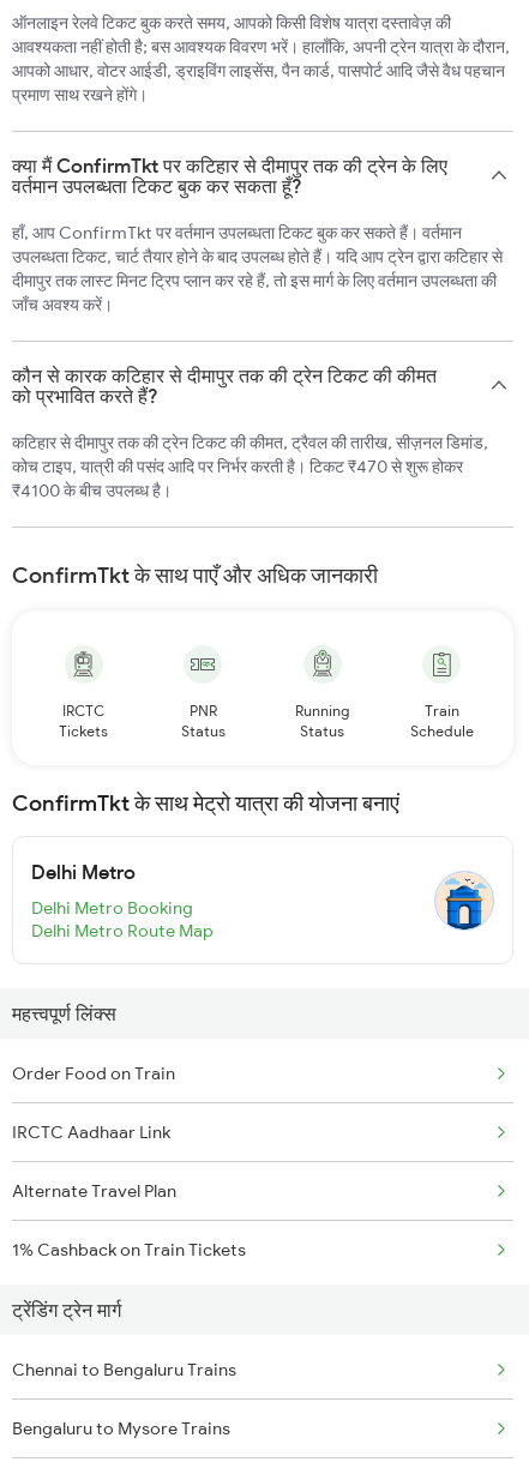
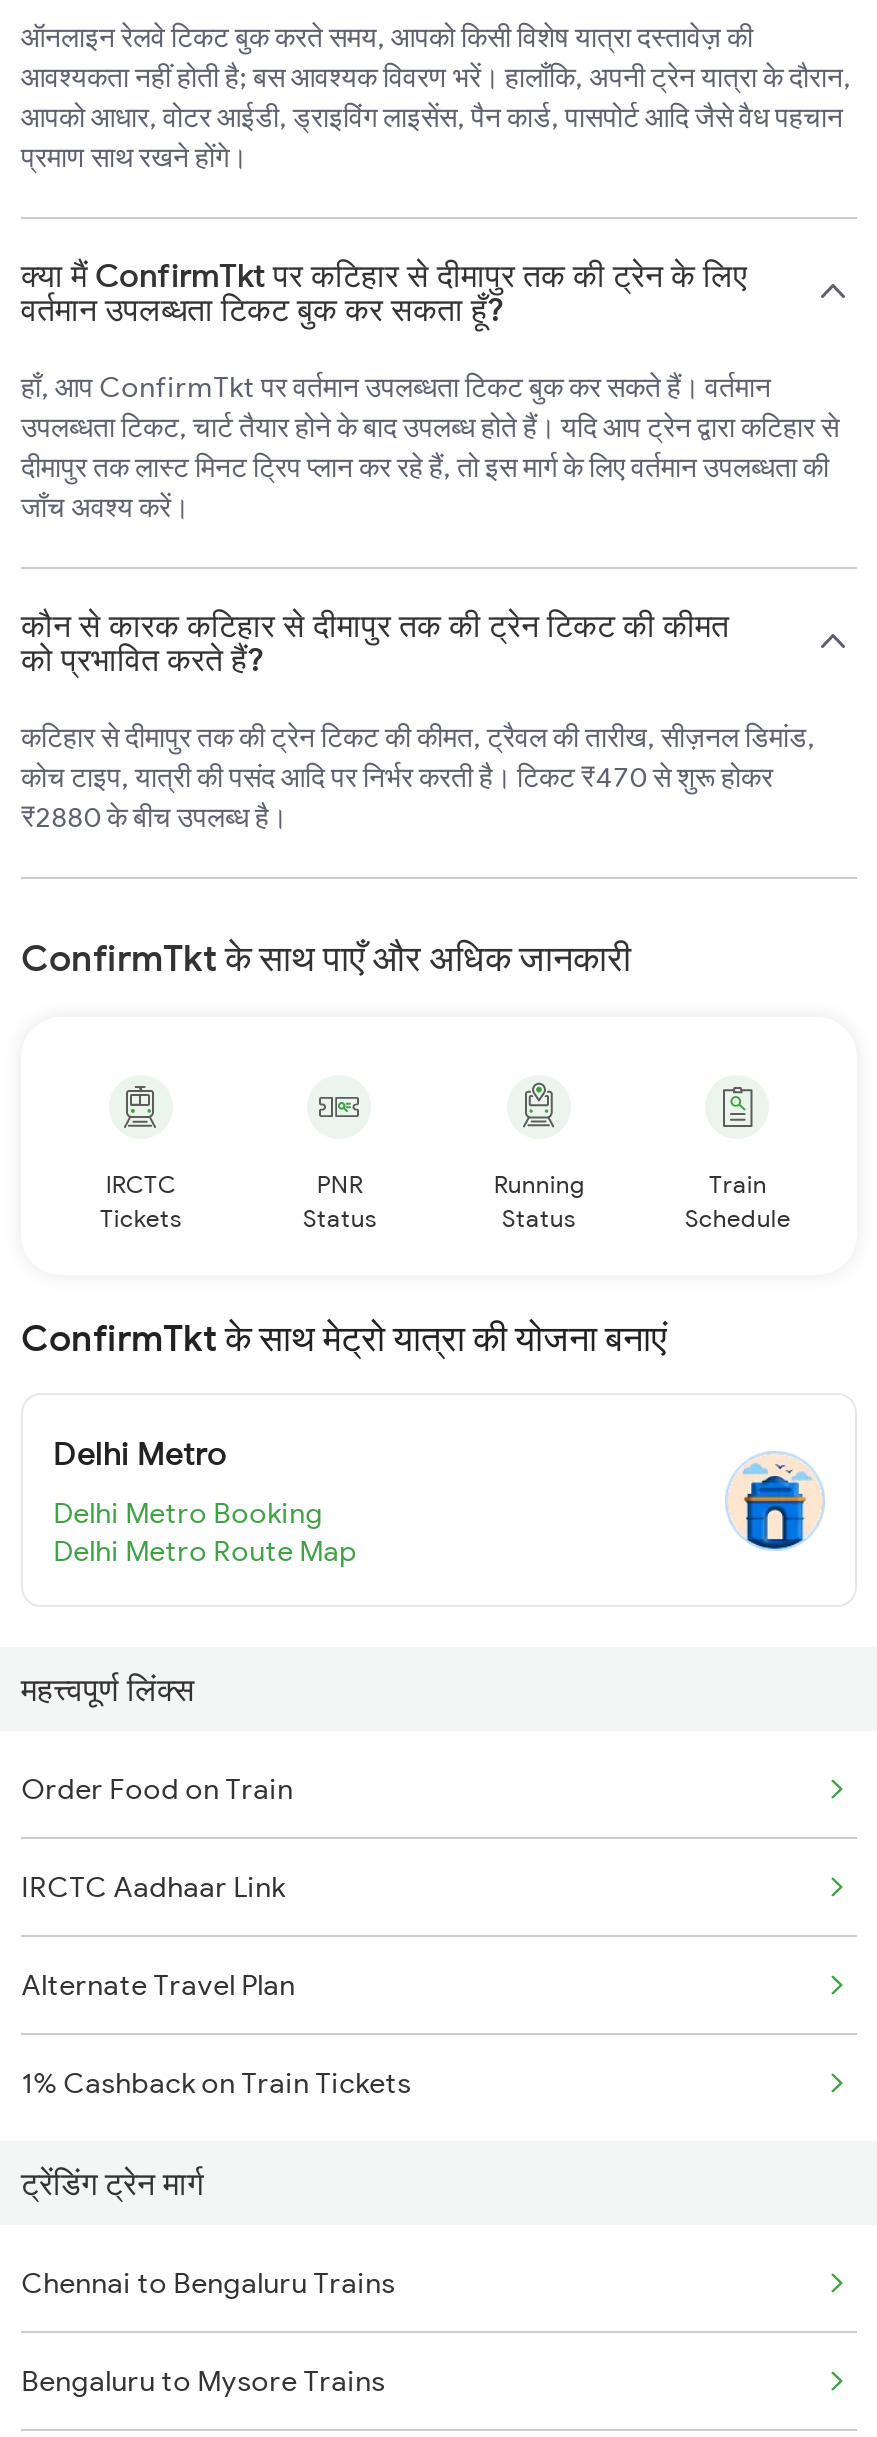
[12,480,172,502] ₹4100 के बीच उपलब्ध है। -> [21,800,287,836] ₹2880 के बीच उपलब्ध है।

